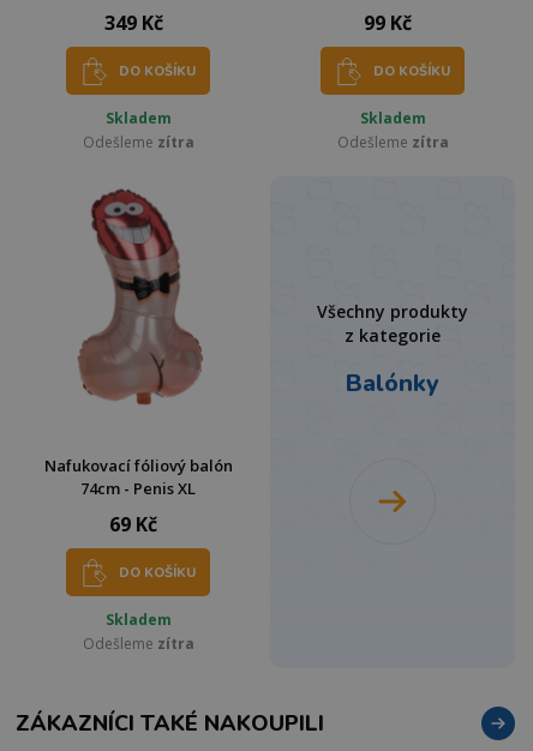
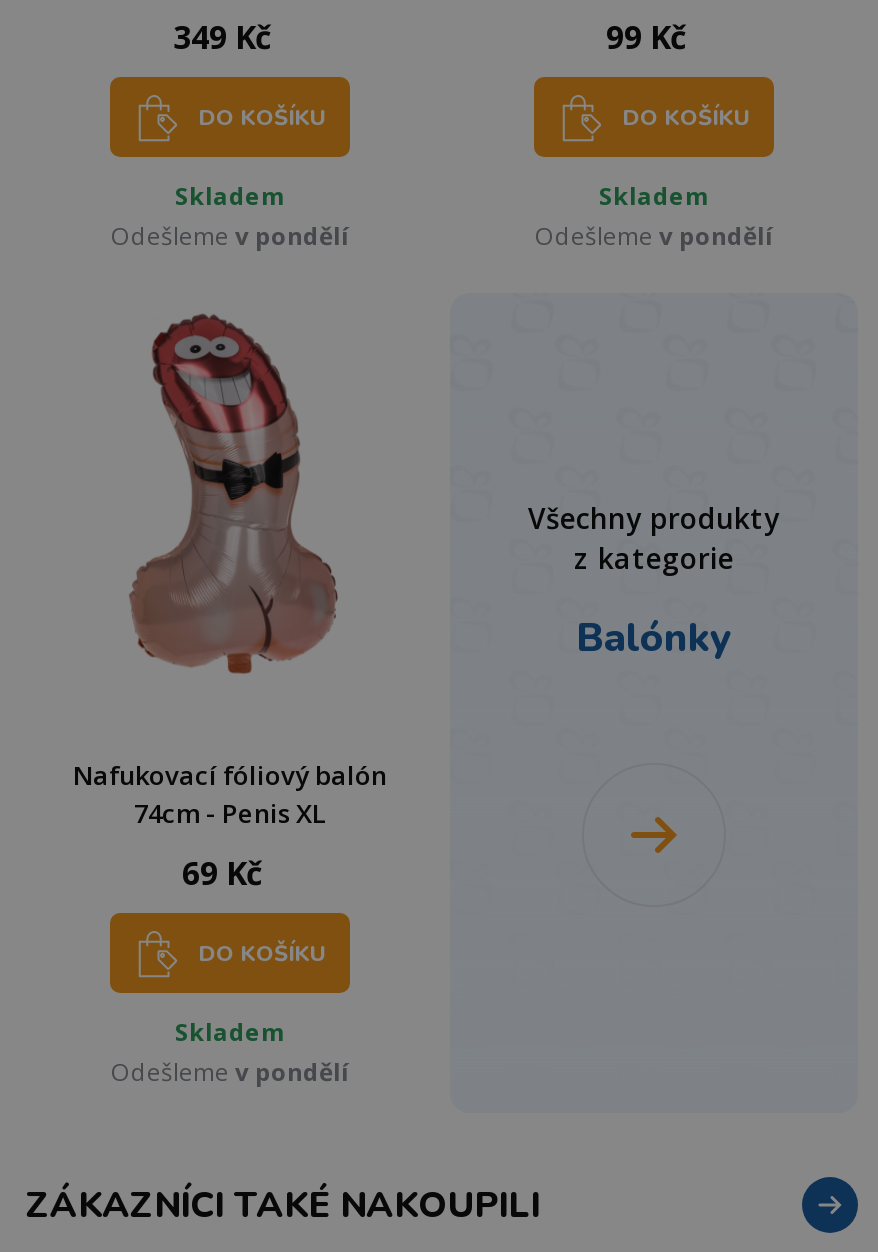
[82,132,194,152] Odešleme zítra -> [111,218,349,252] Odešleme v pondělí
[337,132,448,152] Odešleme zítra -> [535,218,773,252] Odešleme v pondělí
[82,633,194,653] Odešleme zítra -> [111,1054,349,1088] Odešleme v pondělí

